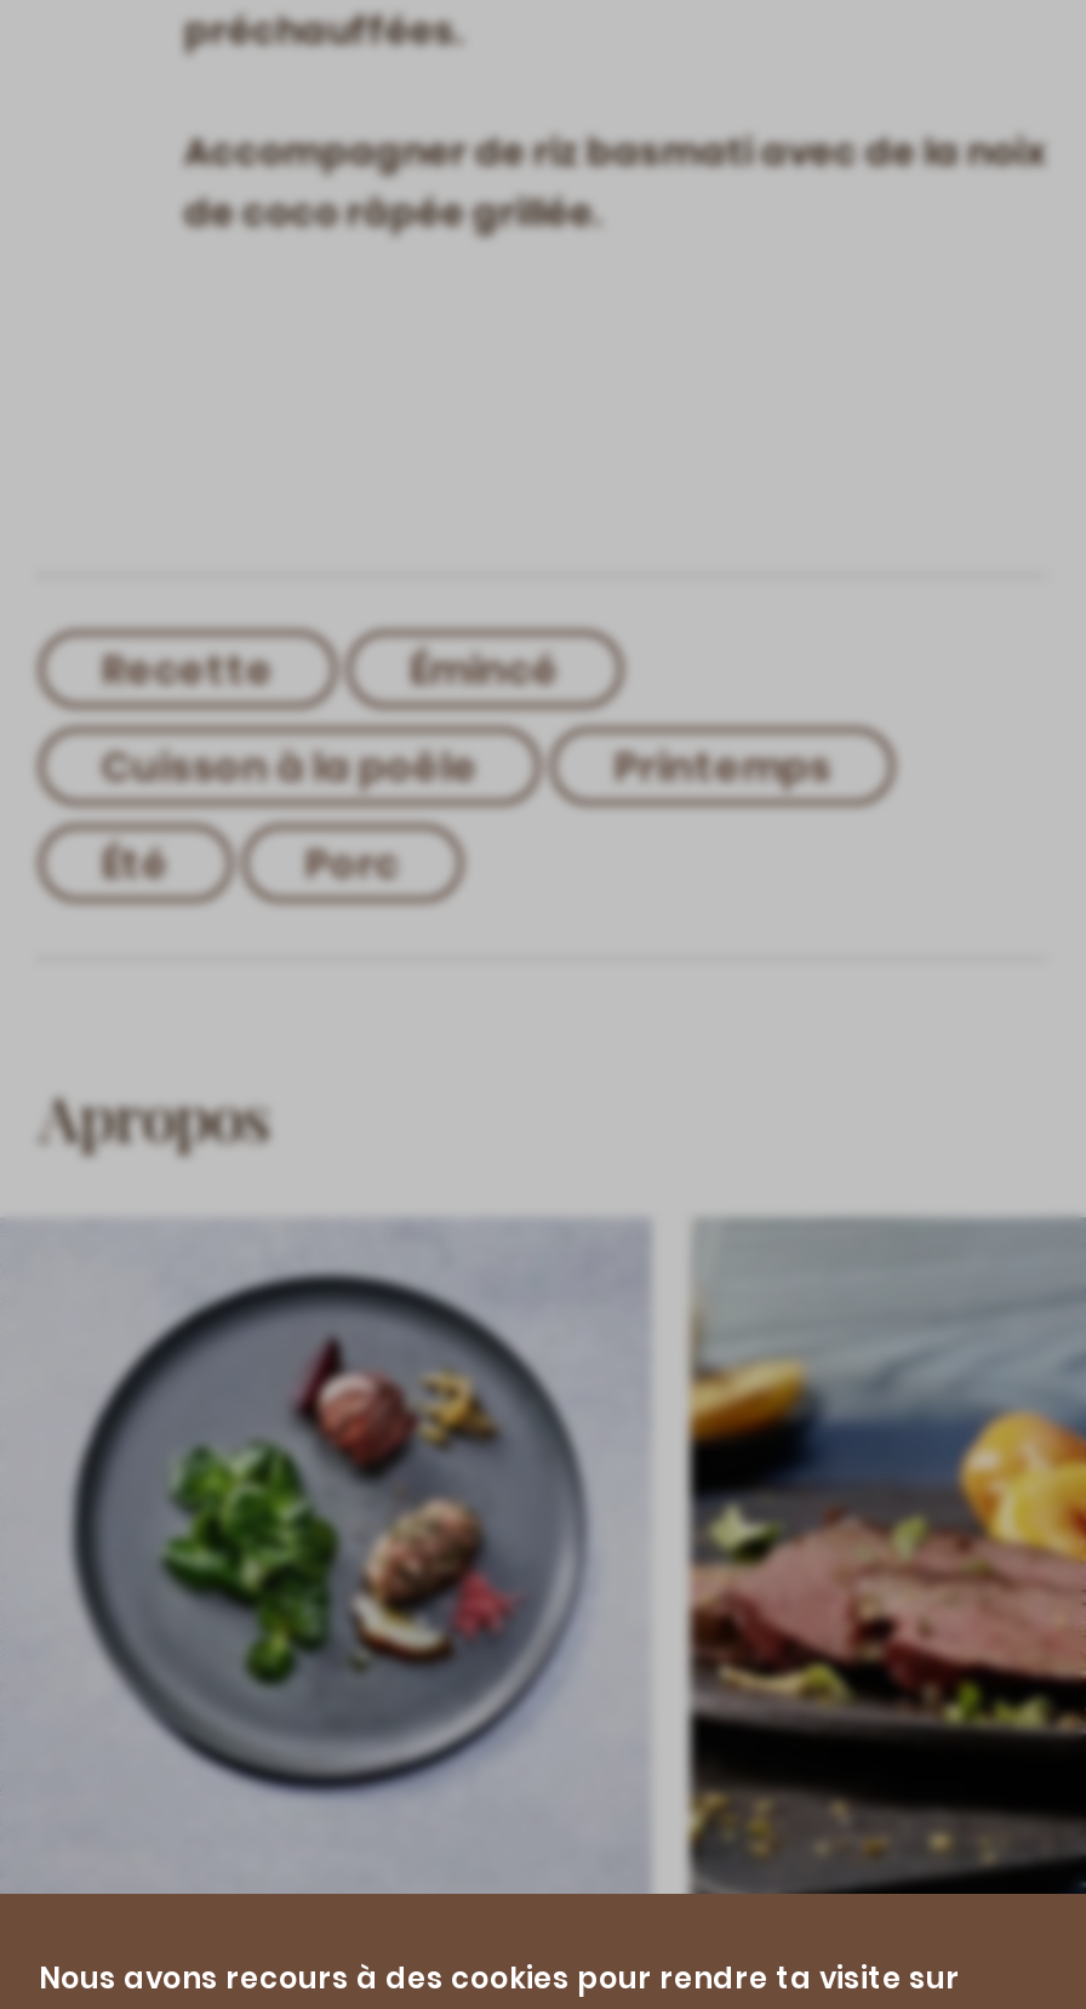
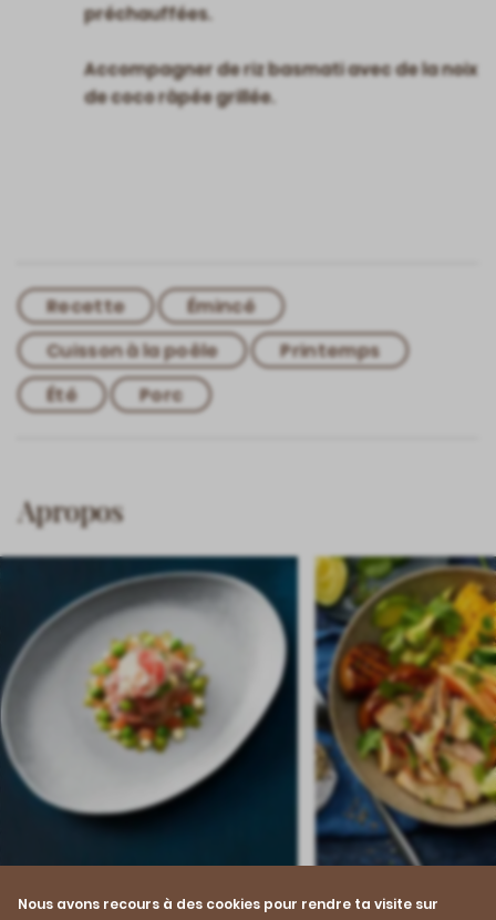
[7,1215,657,1896] [image] -> [3,554,300,867] [image]
[686,1215,1079,1896] [image] -> [312,554,493,866] [image]

